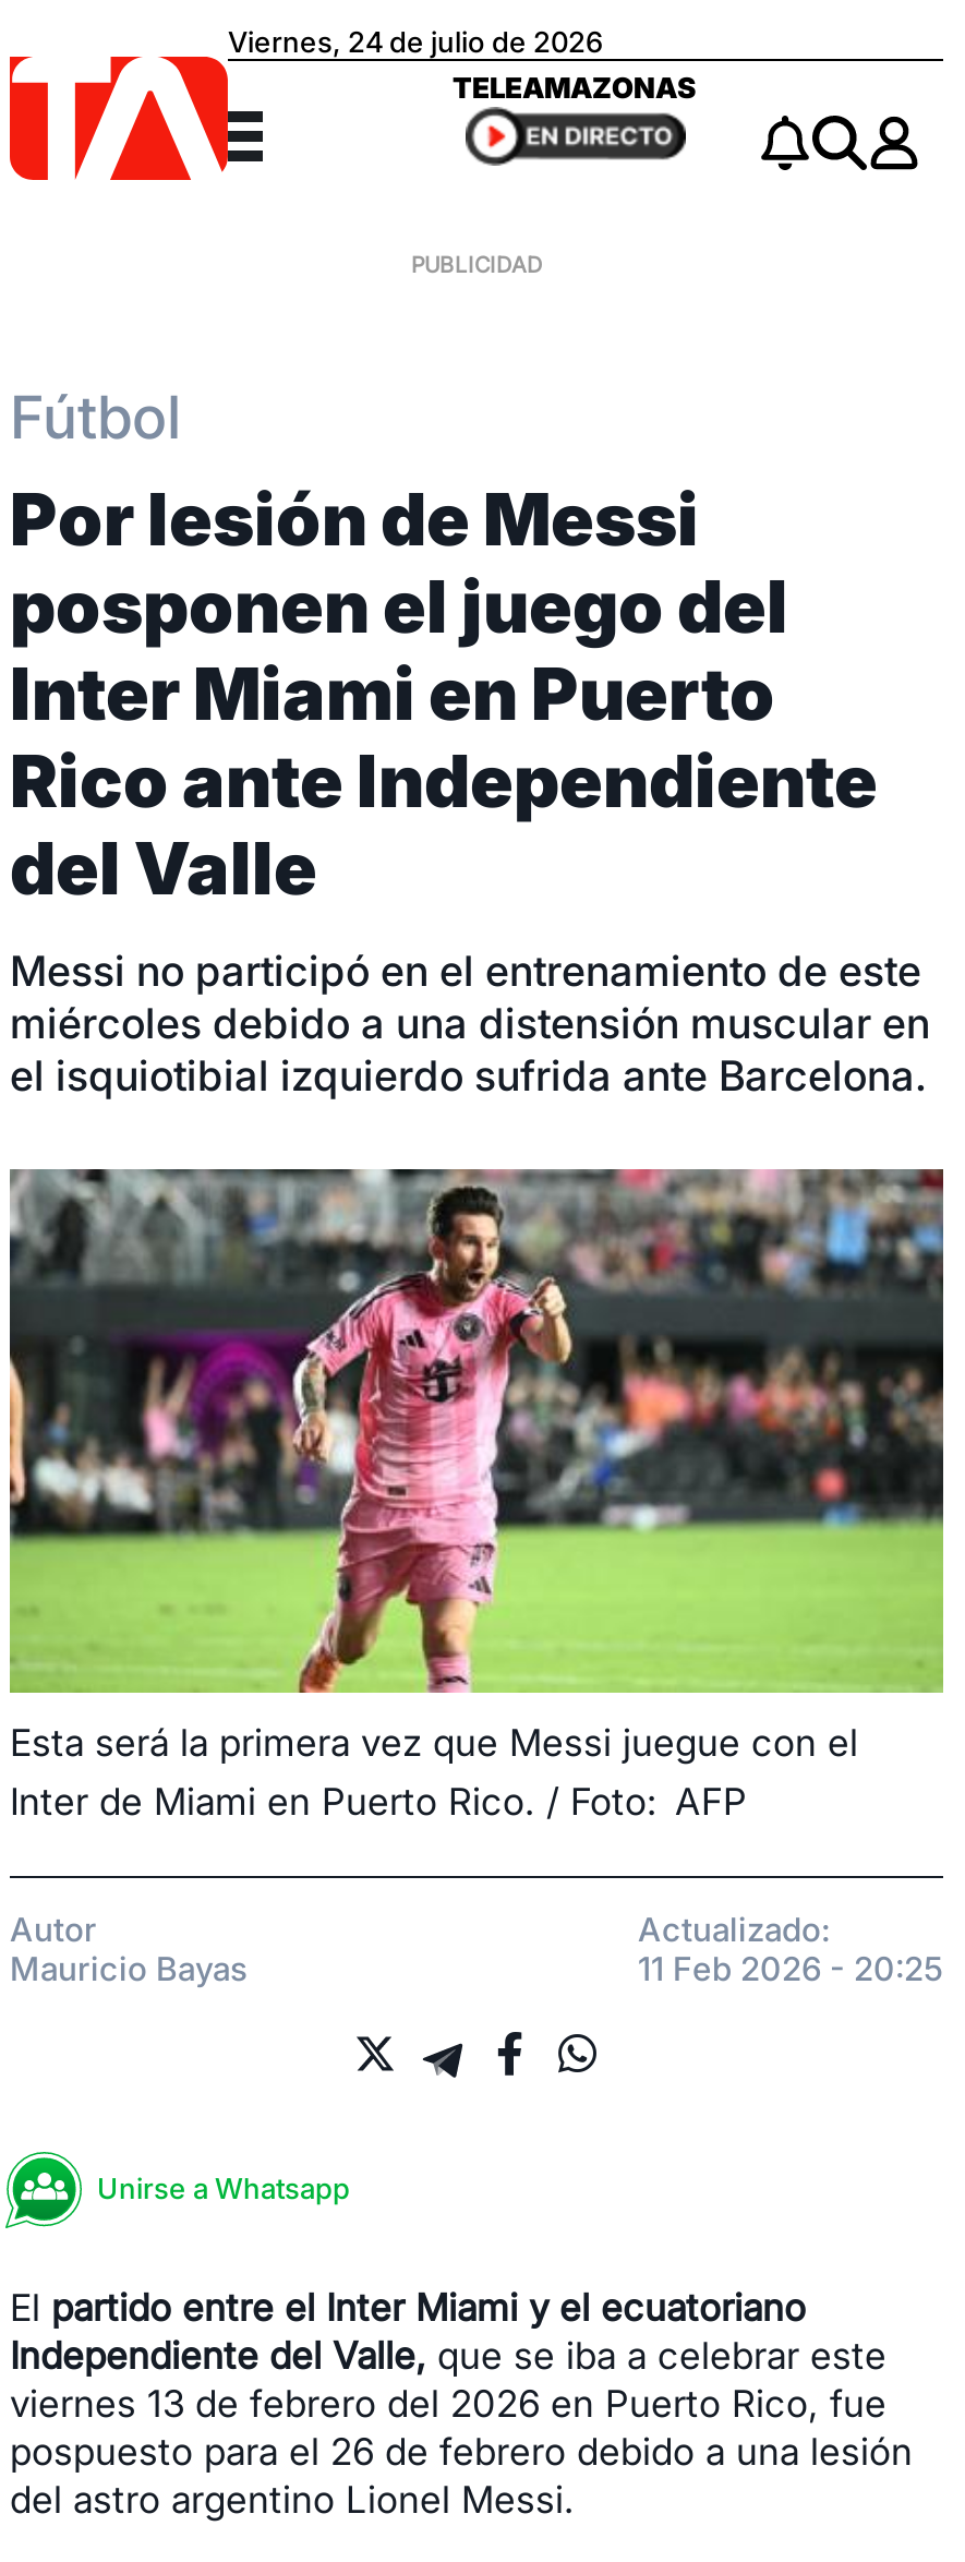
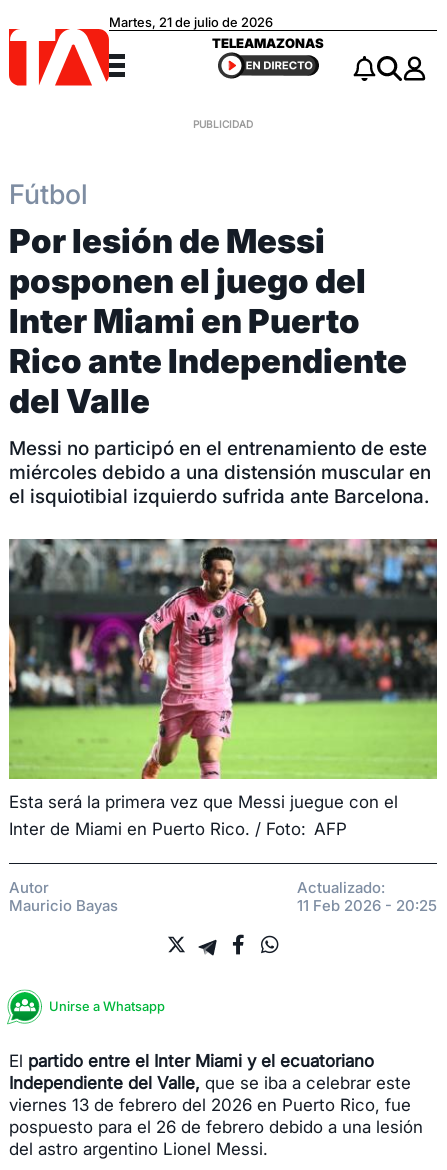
[228,25,603,60] Viernes, 24 de julio de 2026 -> [109,14,273,30] Martes, 21 de julio de 2026

